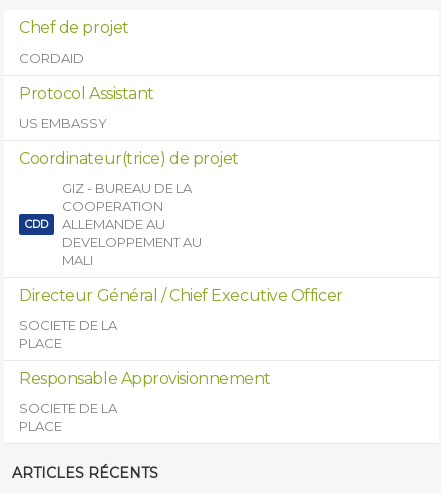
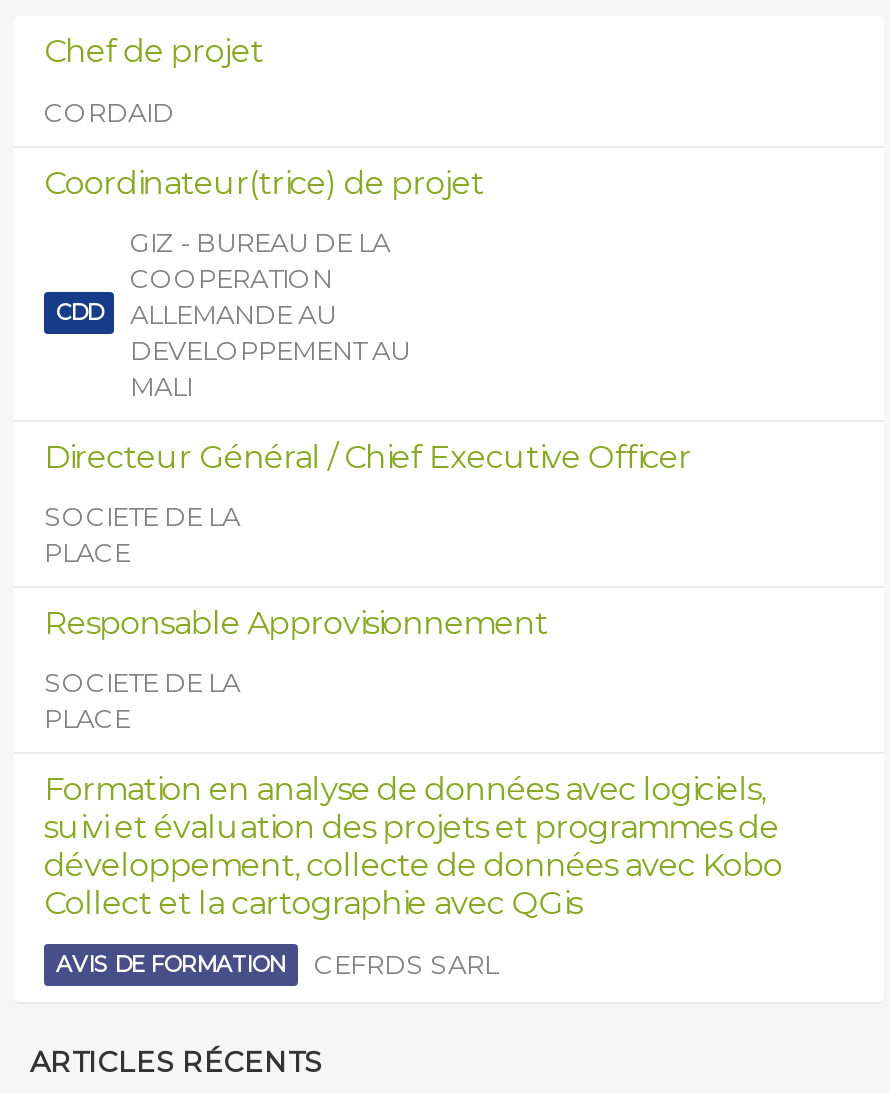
[19,84,154,131] Protocol Assistant | US EMBASSY -> none
moved [19,149,343,434] -> [44,163,691,733]: Coordinateur(trice) de projet | CDD | GIZ - BUREAU DE LA | ... | SOCIETE DE LA | PLACE
none -> [44,769,782,980] Formation en analyse de données avec logiciels, | suivi et évaluation des projets et programmes de | développement, collecte de données avec Kobo | Collect et la cartographie avec QGis | AVIS DE FORMATION | CEFRDS SARL

